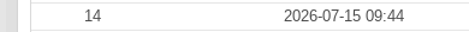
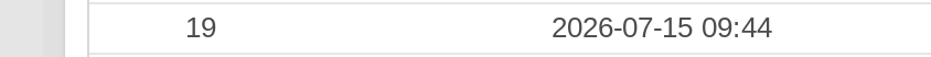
[84,7,100,25] 14 -> [185,11,216,44] 19

